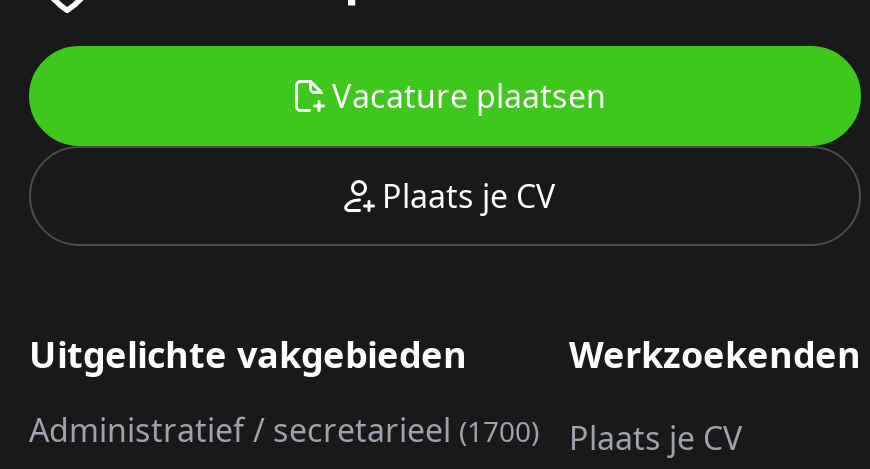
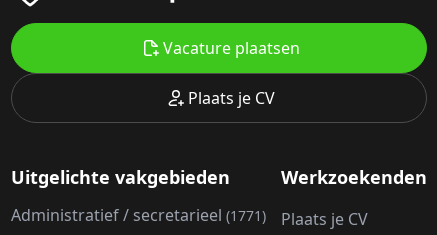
[29,408,539,452] Administratief / secretarieel (1700) -> [11,204,266,226] Administratief / secretarieel (1771)

